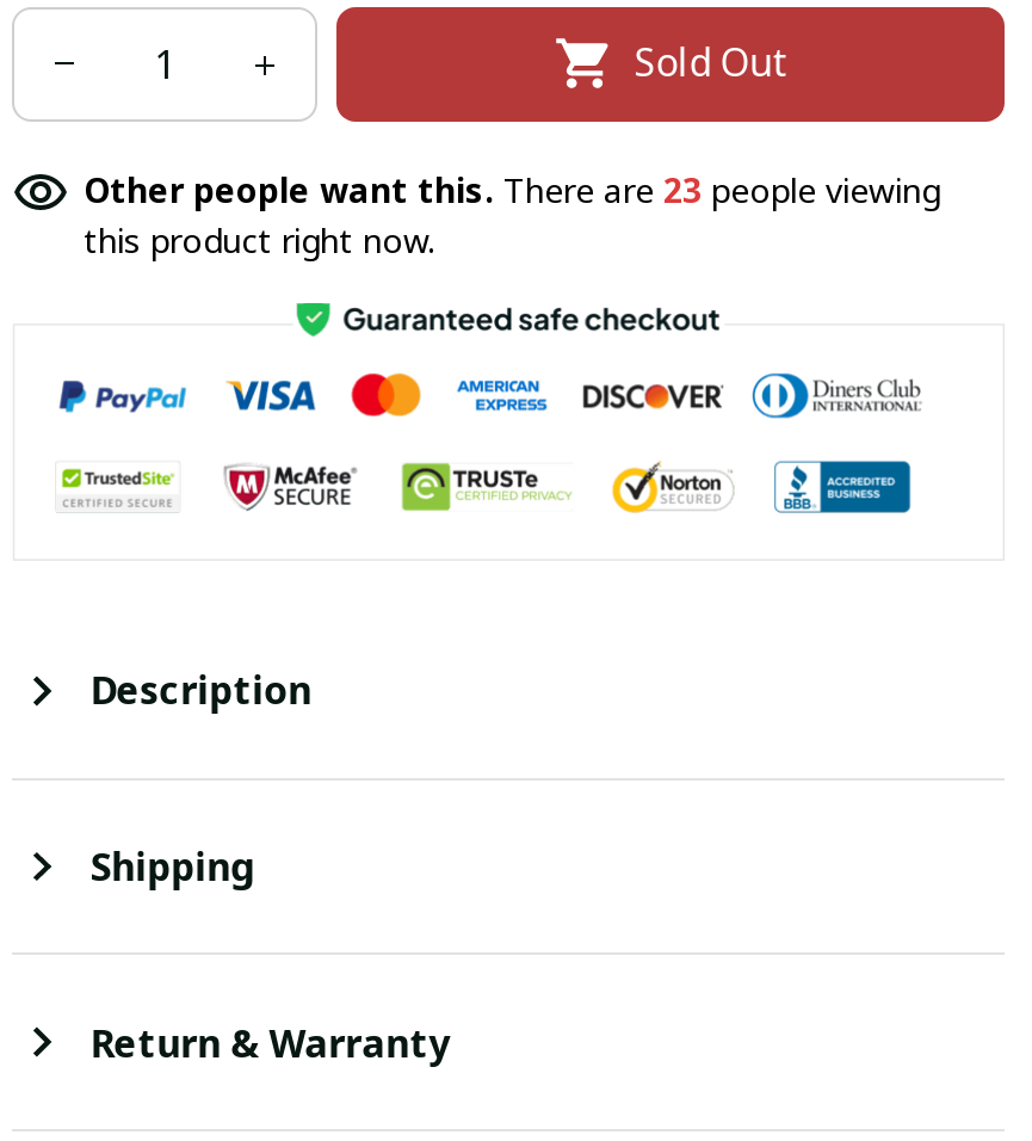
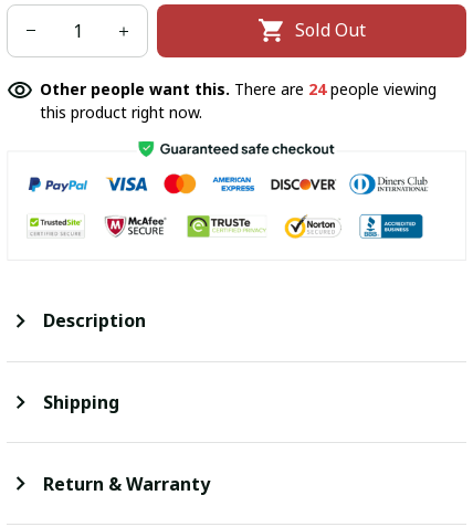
[84,166,940,212] Other people want this. There are 23 people viewing -> [40,78,437,99] Other people want this. There are 24 people viewing

